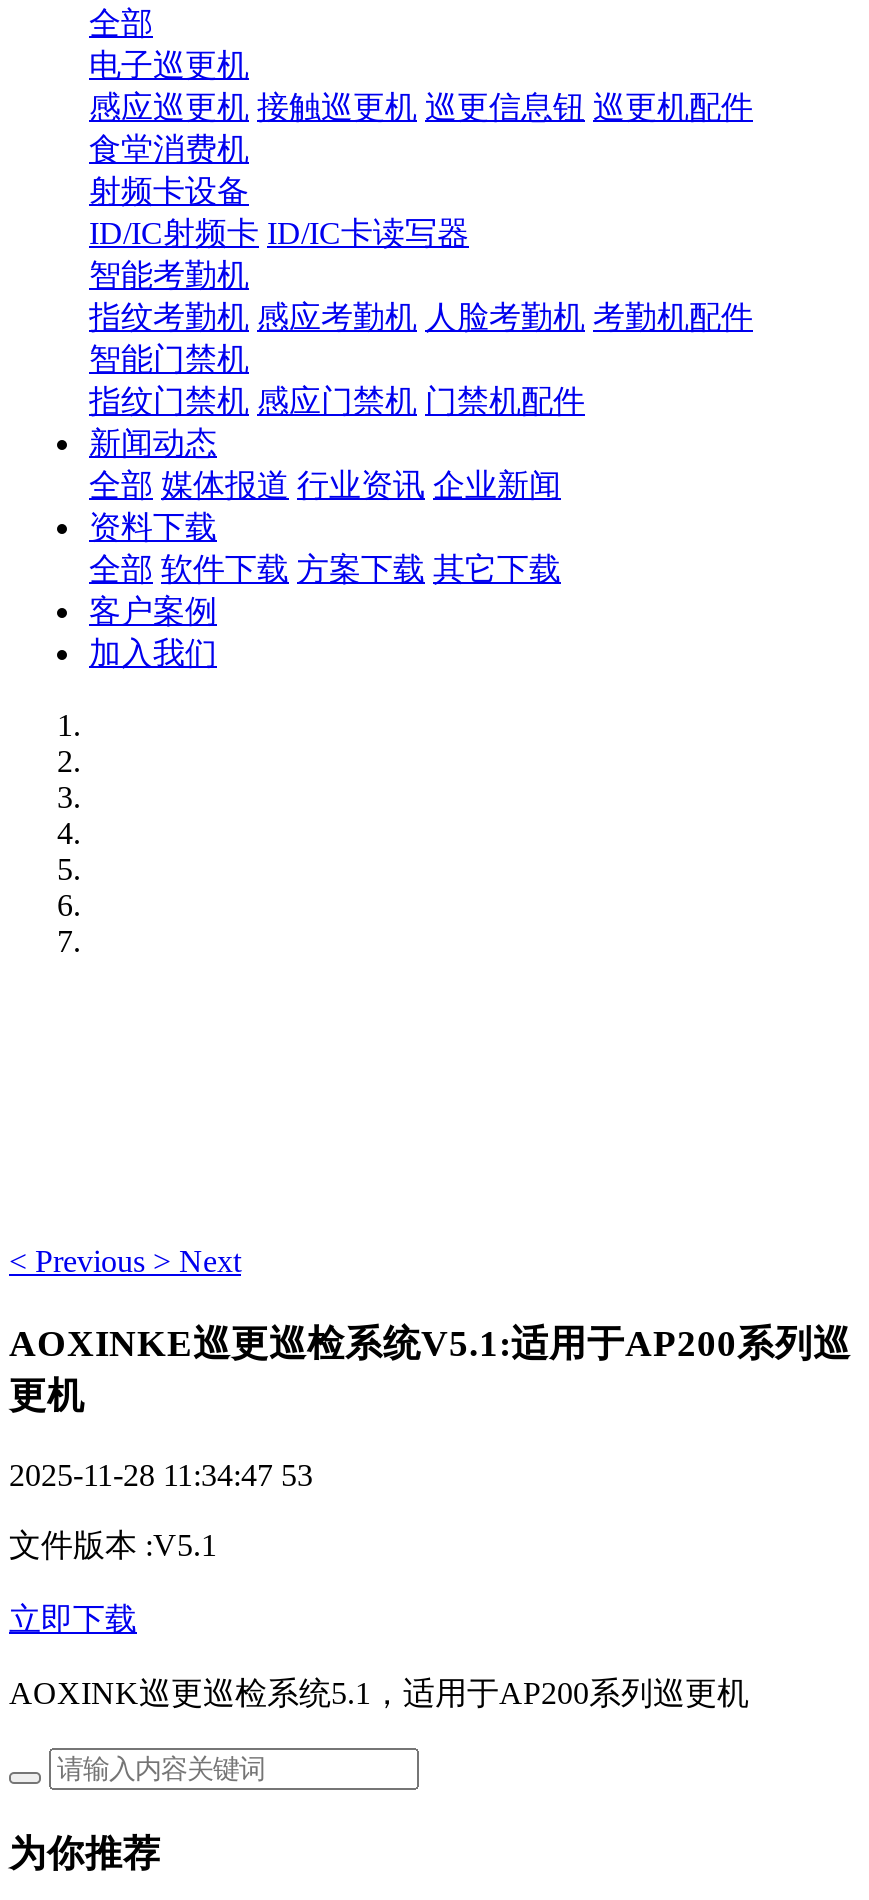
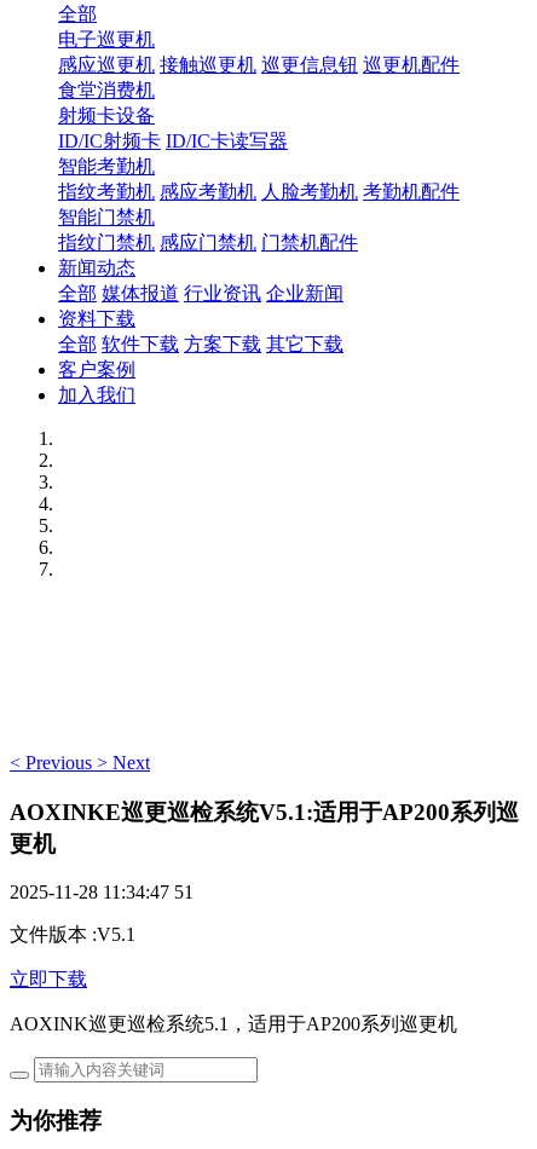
[9,1459,313,1493] 2025-11-28 11:34:47 53 -> [10,882,194,903] 2025-11-28 11:34:47 51

